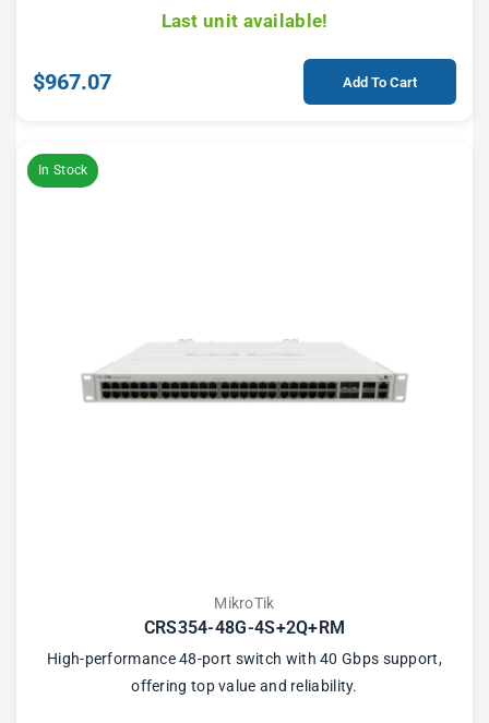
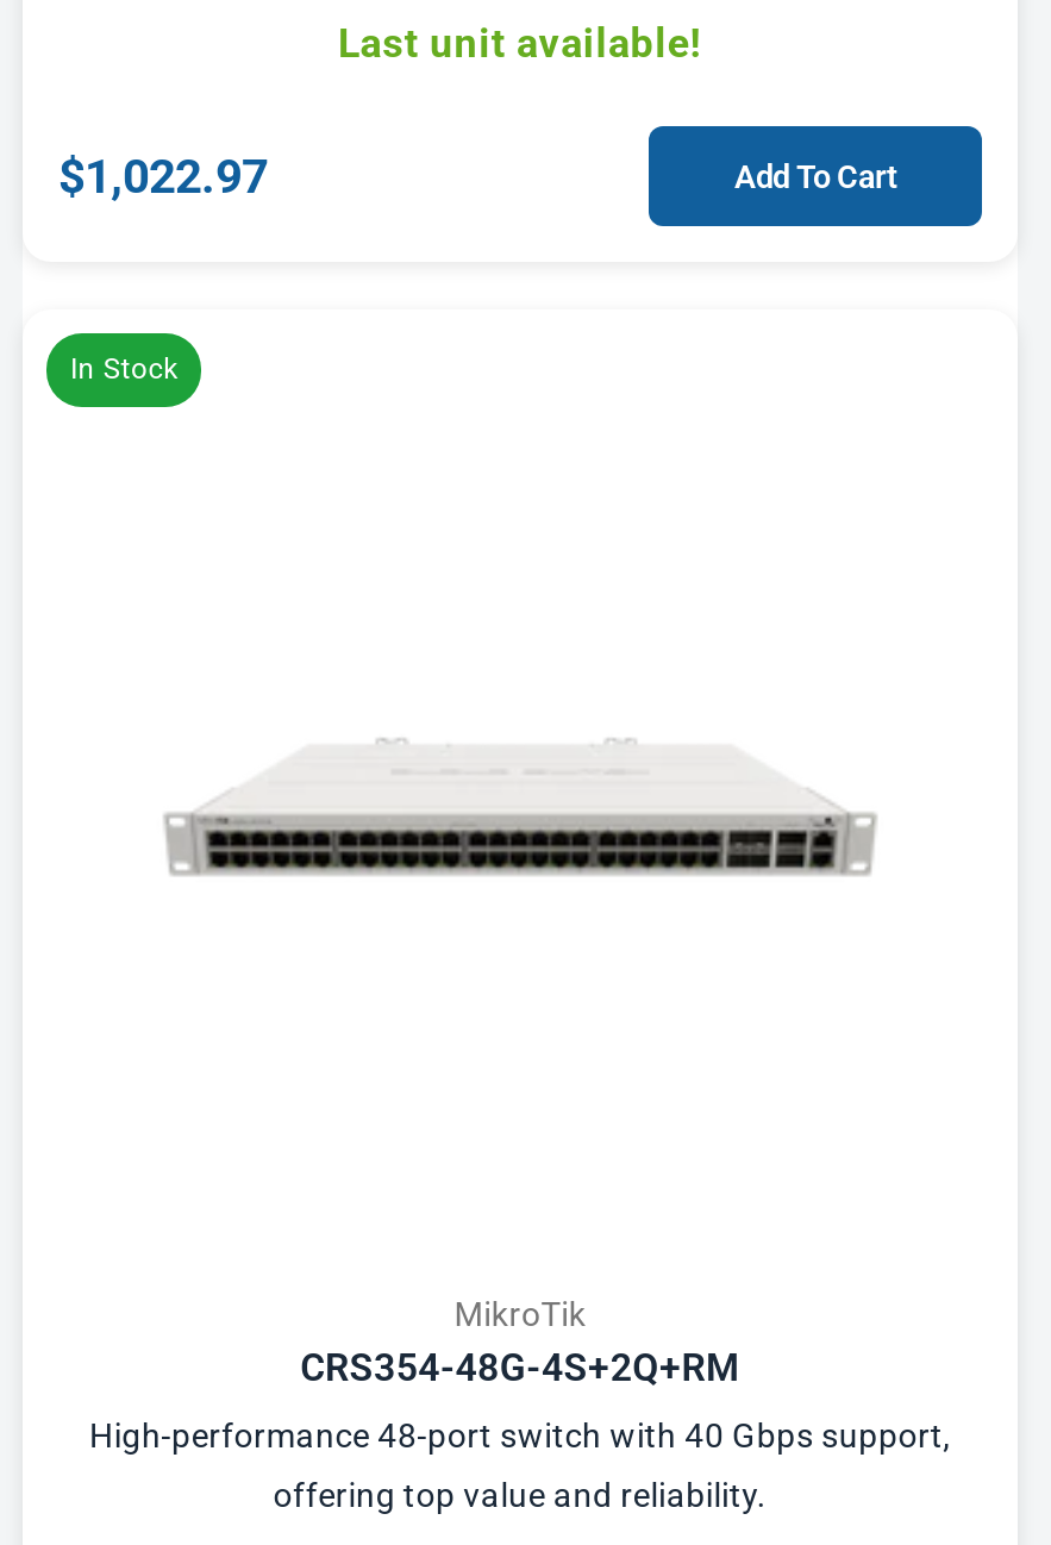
[33,69,111,95] $967.07 -> [58,148,268,205] $1,022.97

